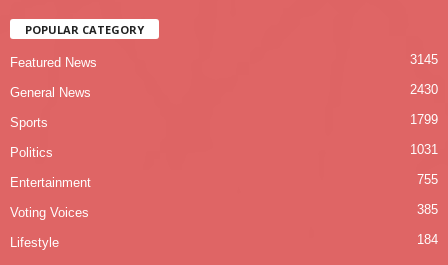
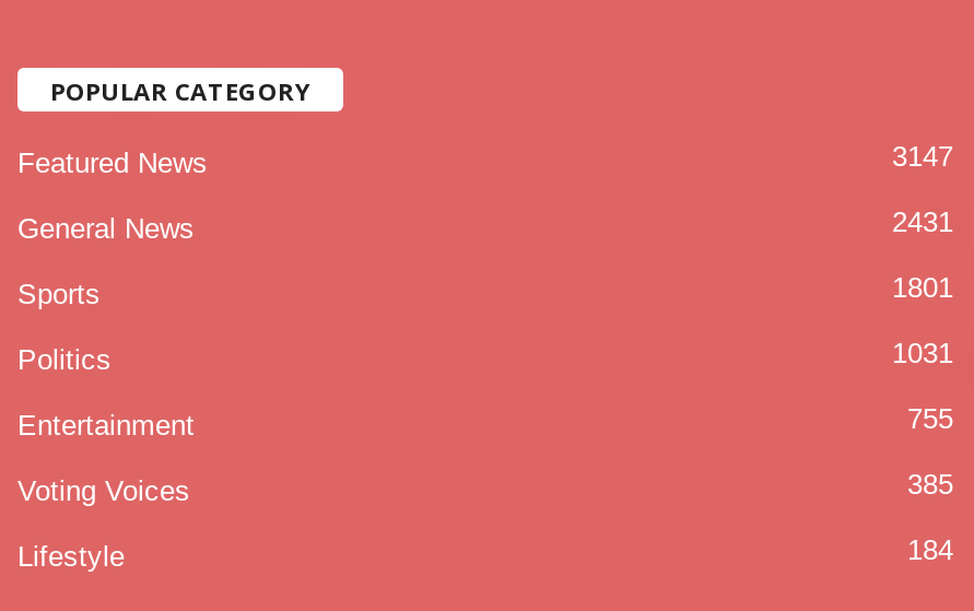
[410,52,438,67] 3145 -> [892,139,953,172] 3147
[410,82,438,97] 2430 -> [892,205,953,238] 2431
[410,112,438,127] 1799 -> [892,270,953,303] 1801

